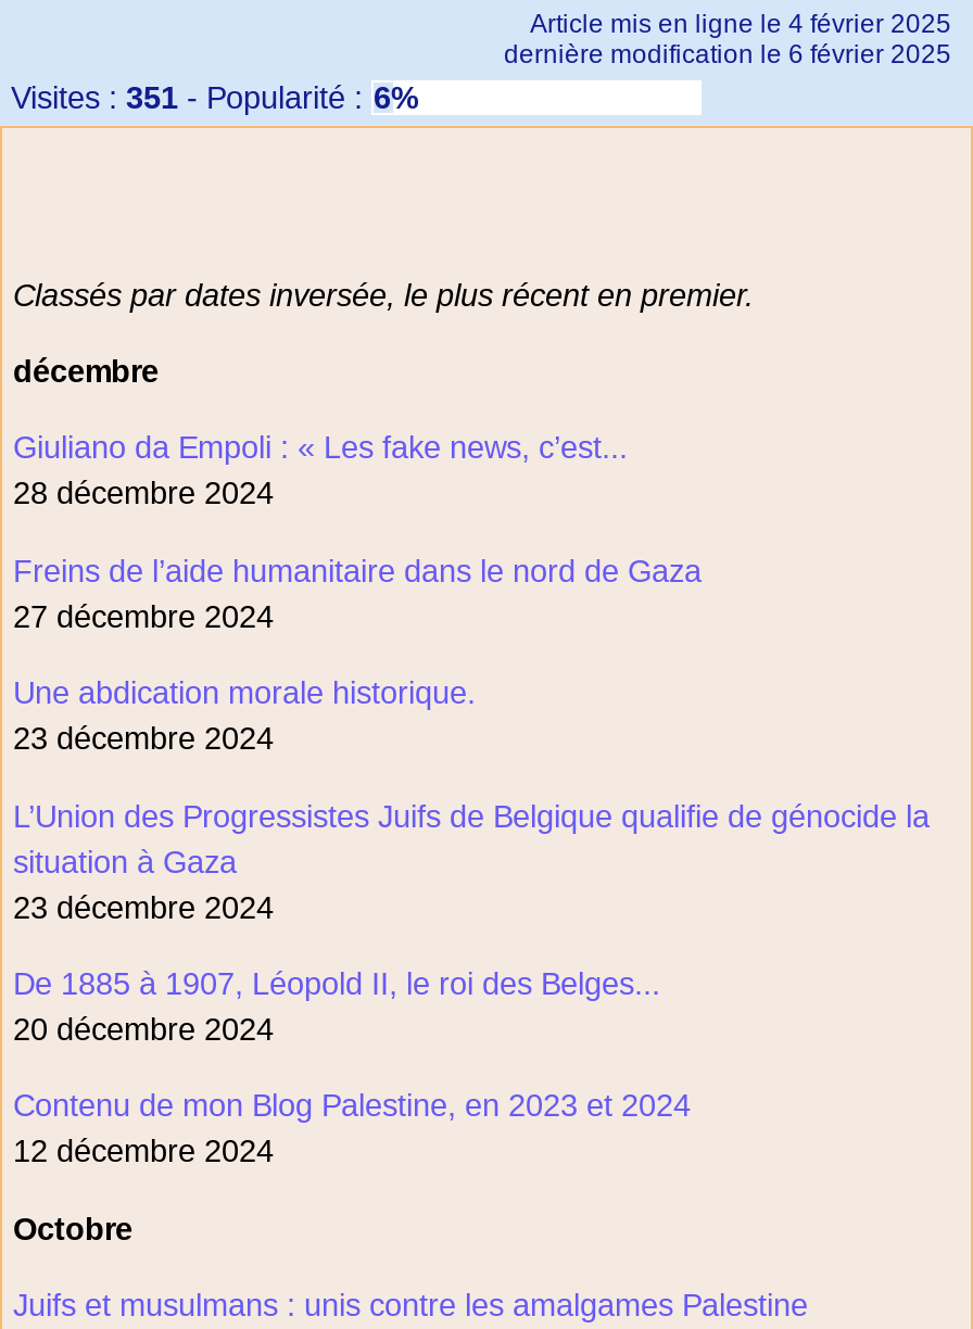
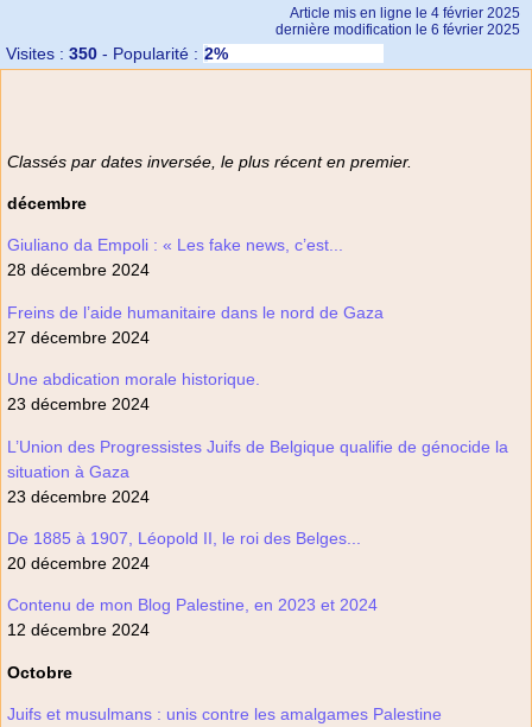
[11,80,417,115] Visites : 351 - Popularité : 6% -> [6,44,228,63] Visites : 350 - Popularité : 2%

